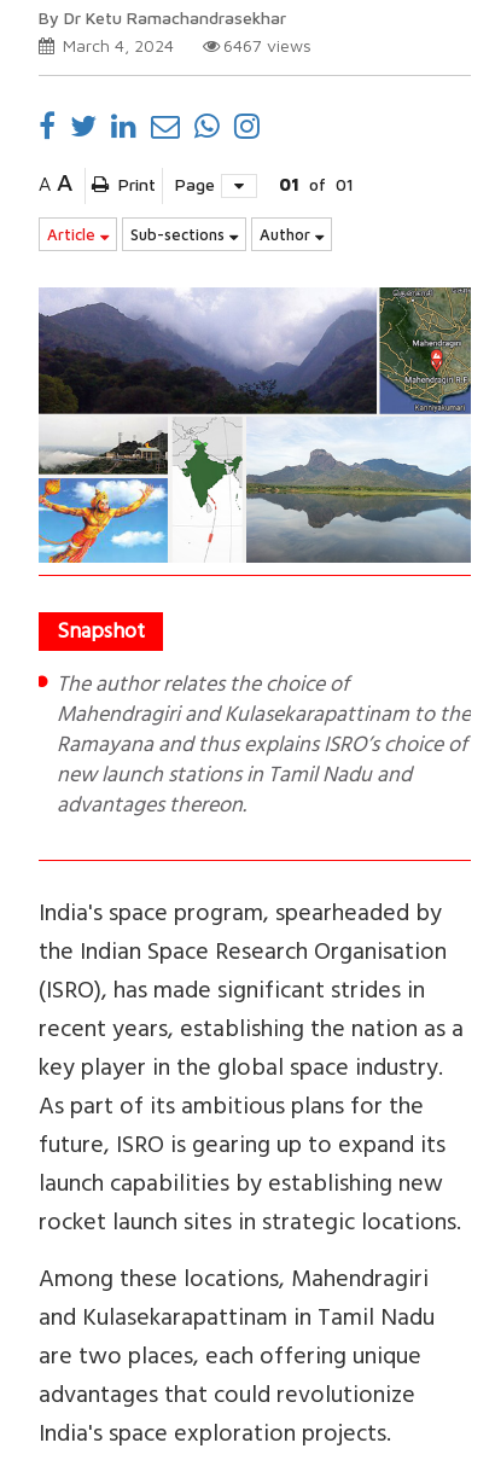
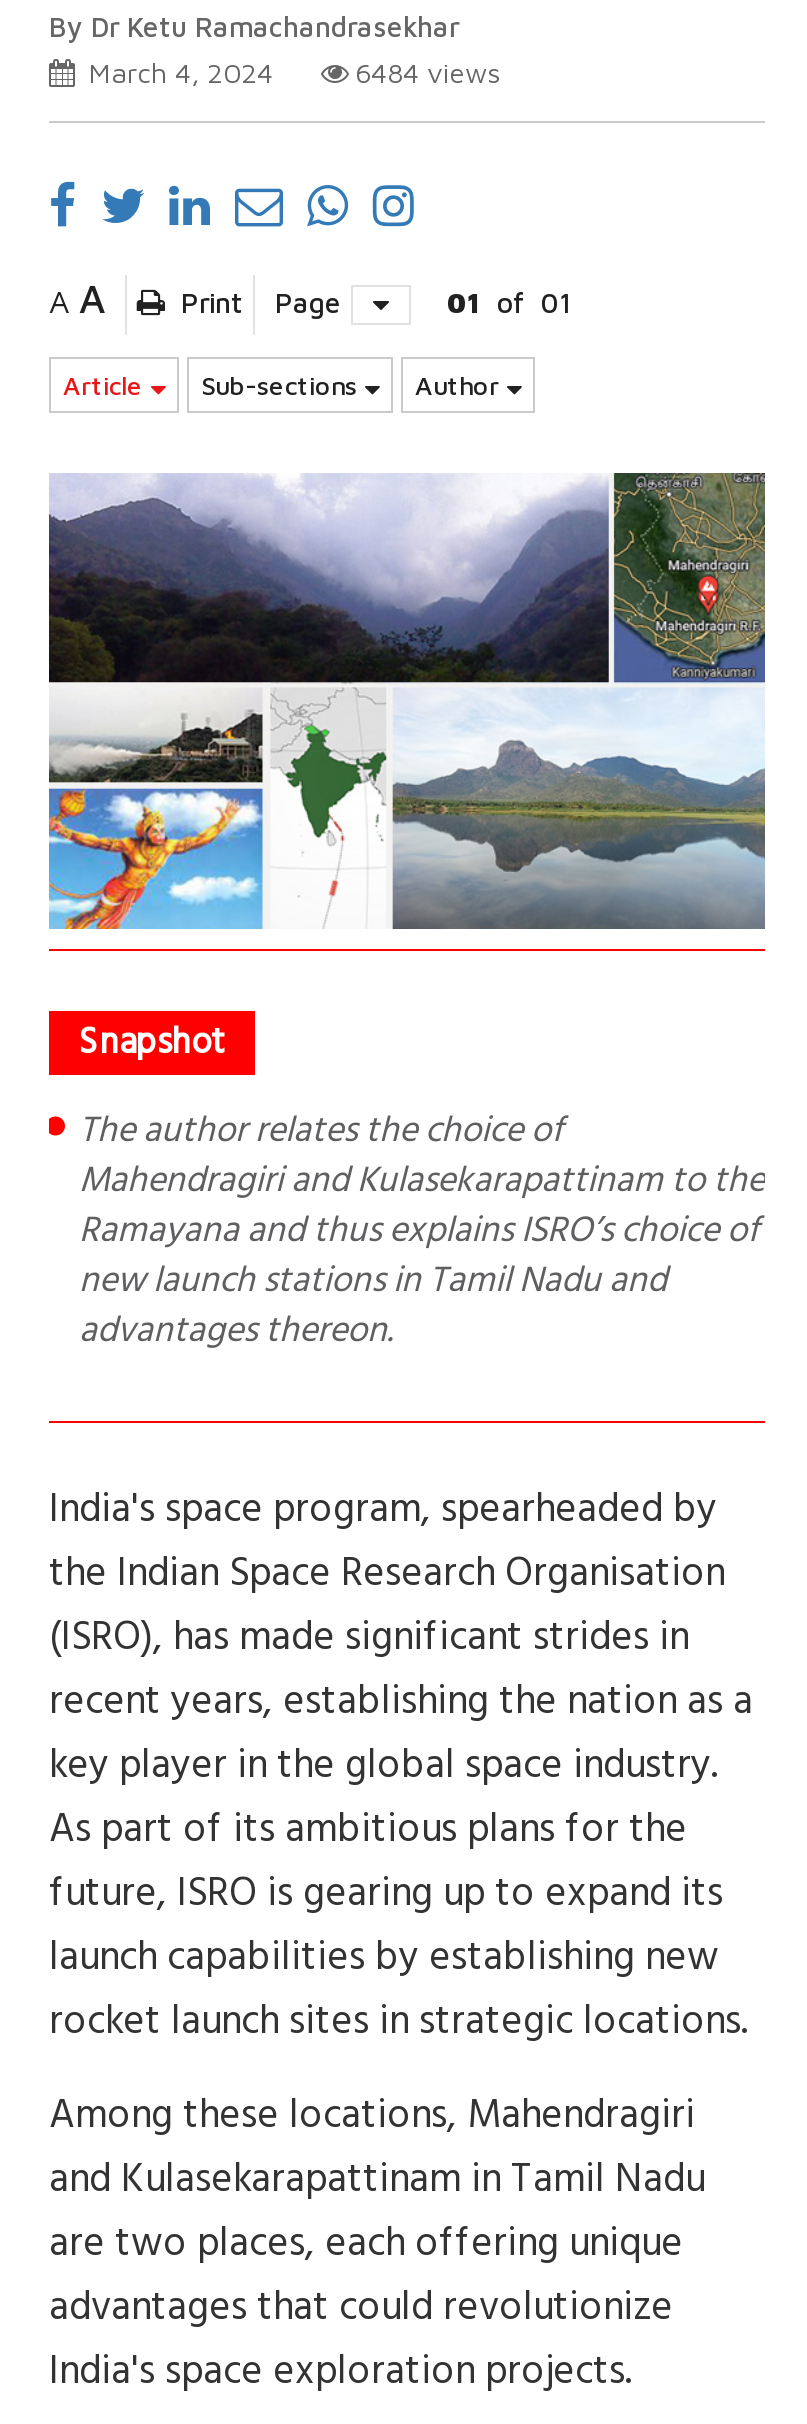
[223,35,311,56] 6467 views -> [355,55,501,89] 6484 views

